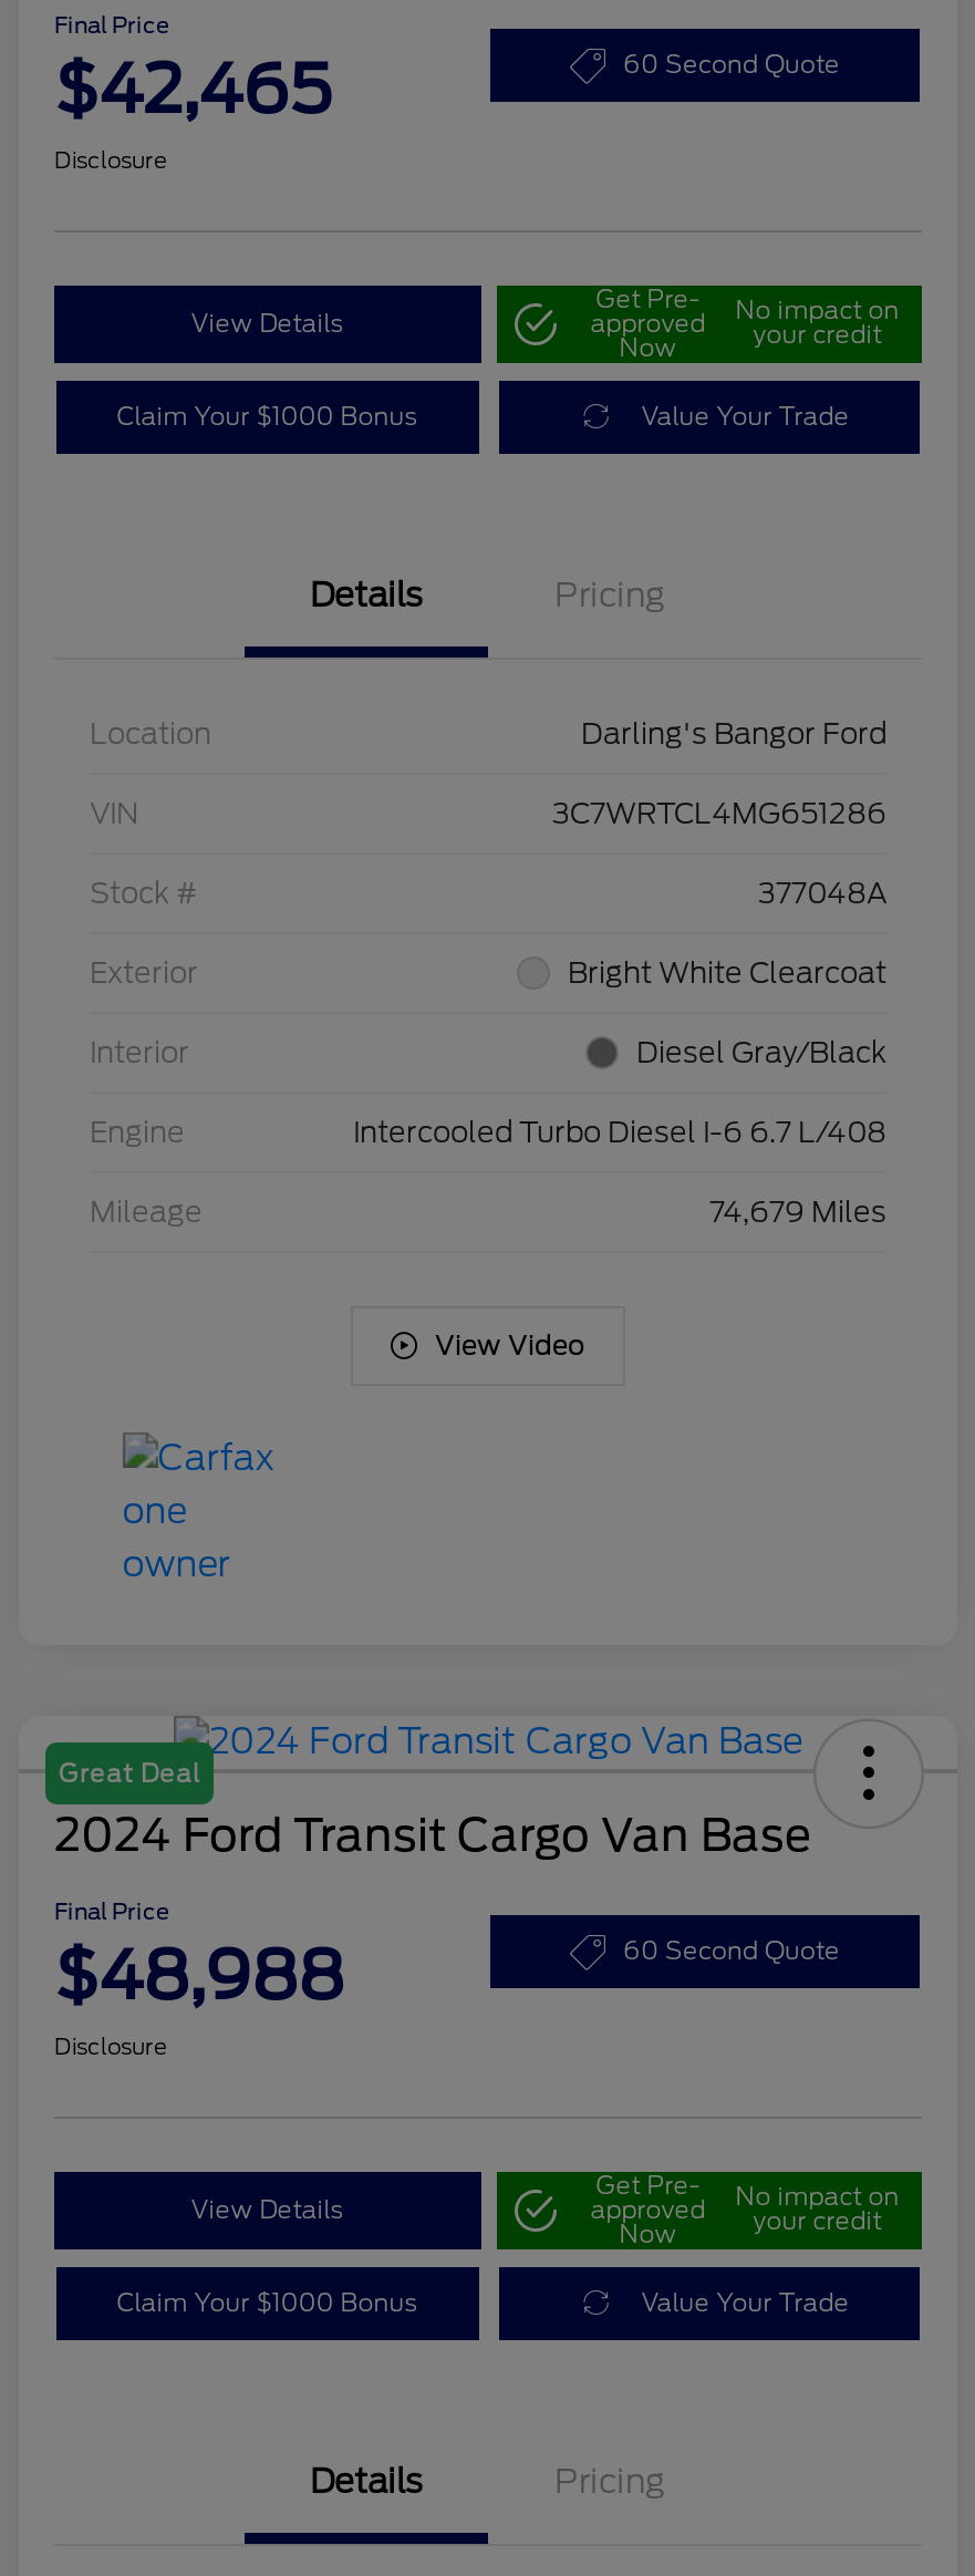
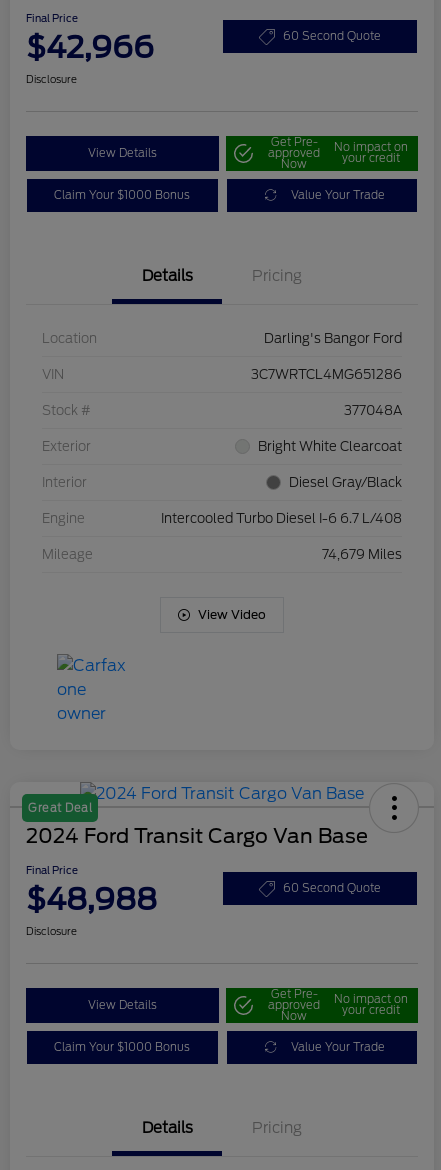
[54,48,331,128] $42,465 -> [26,29,154,65] $42,966

